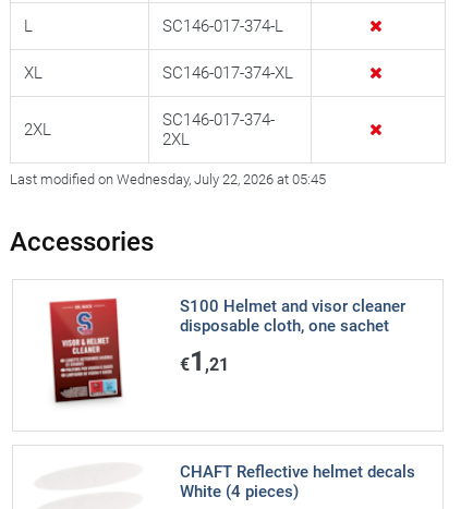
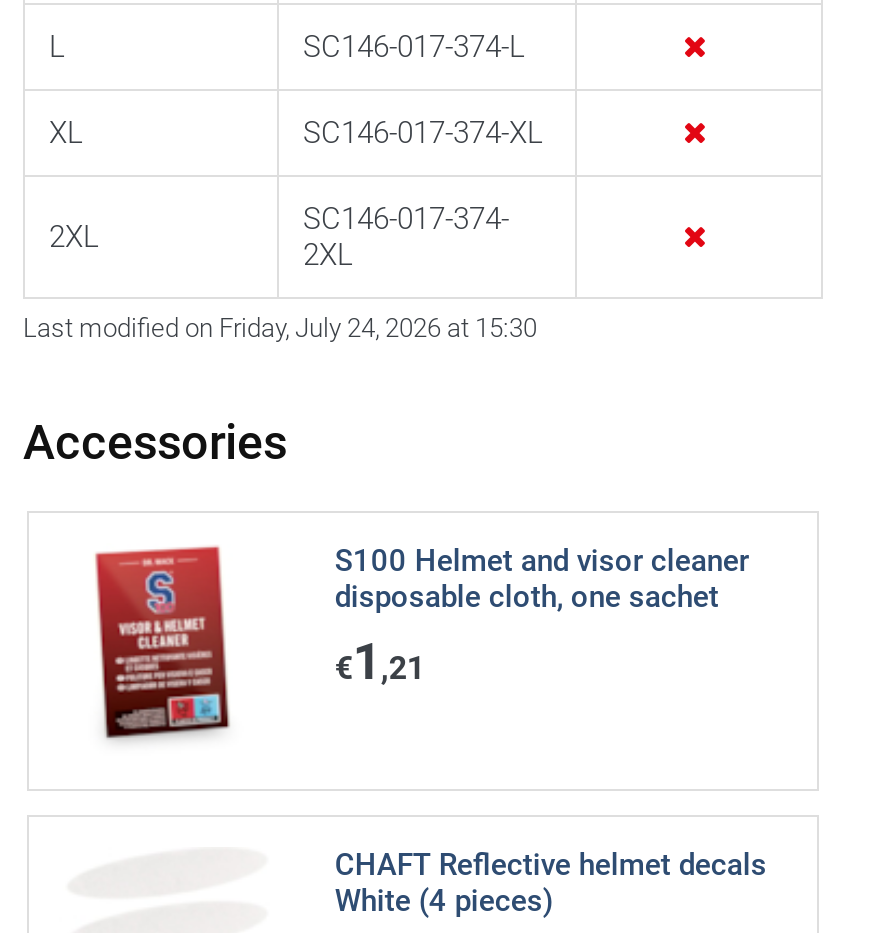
[10,171,326,188] Last modified on Wednesday, July 22, 2026 at 05:45 -> [23,313,537,343] Last modified on Friday, July 24, 2026 at 15:30

